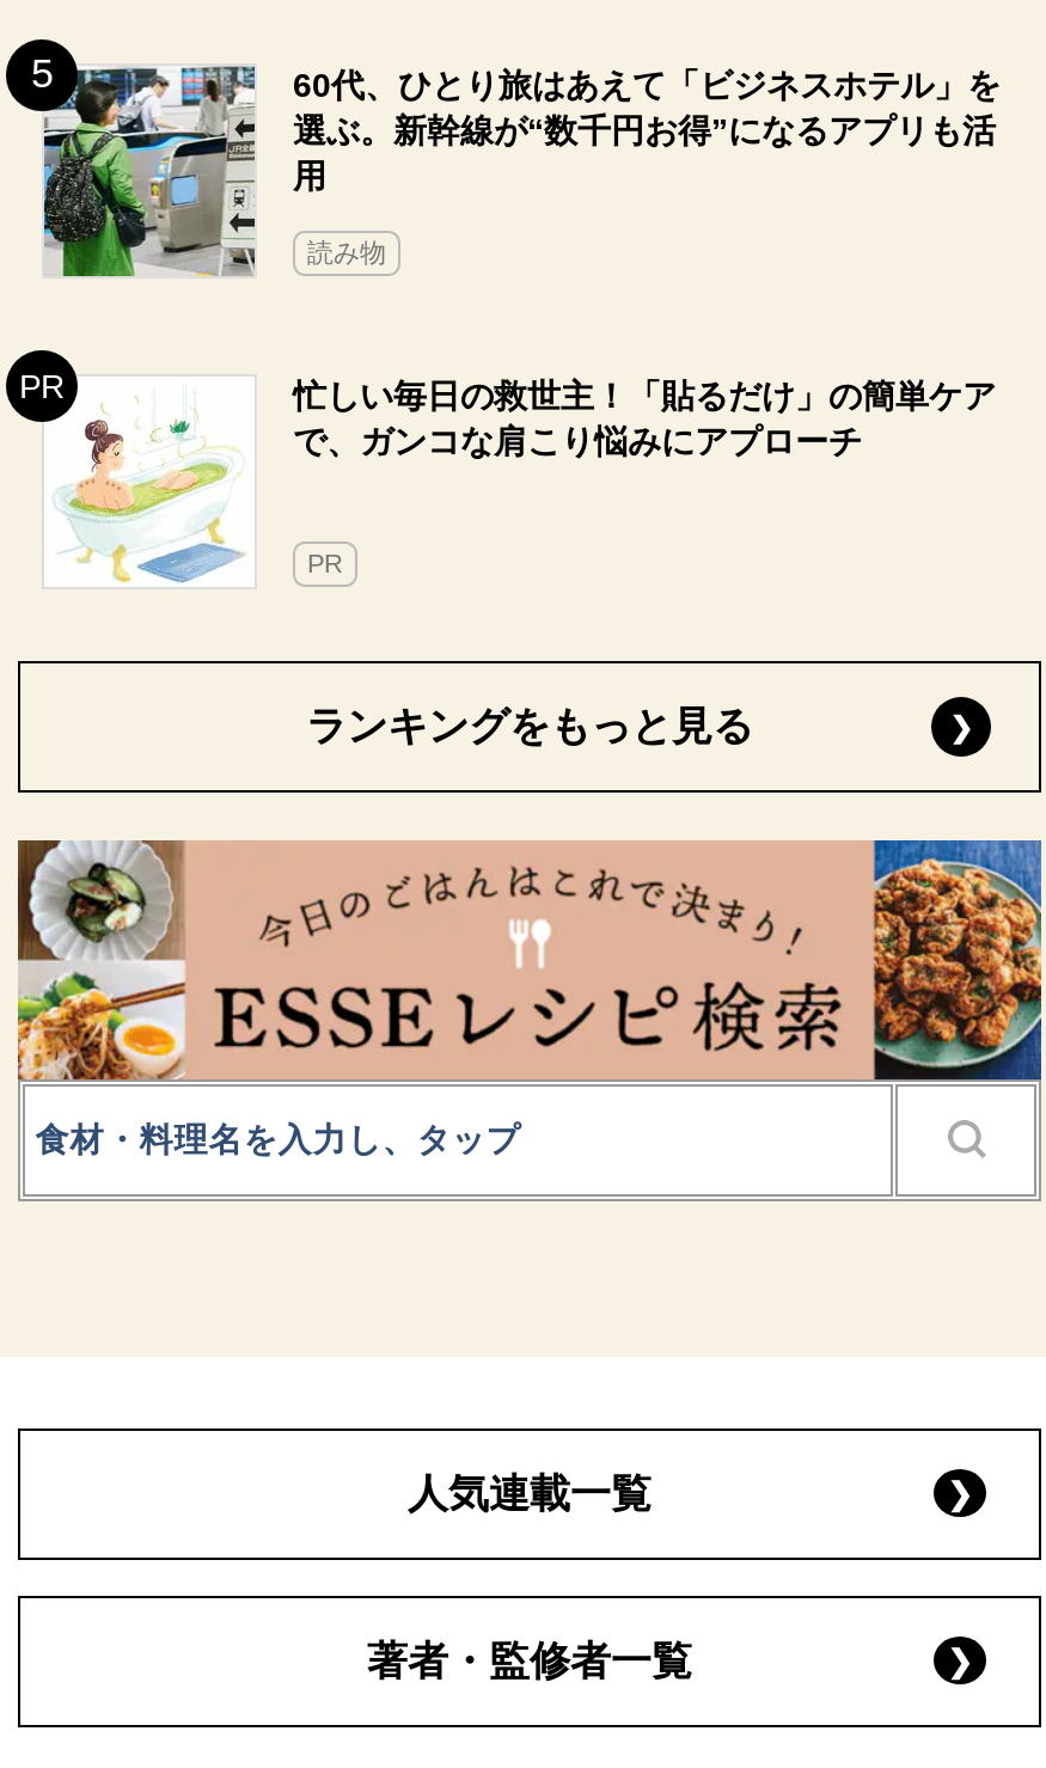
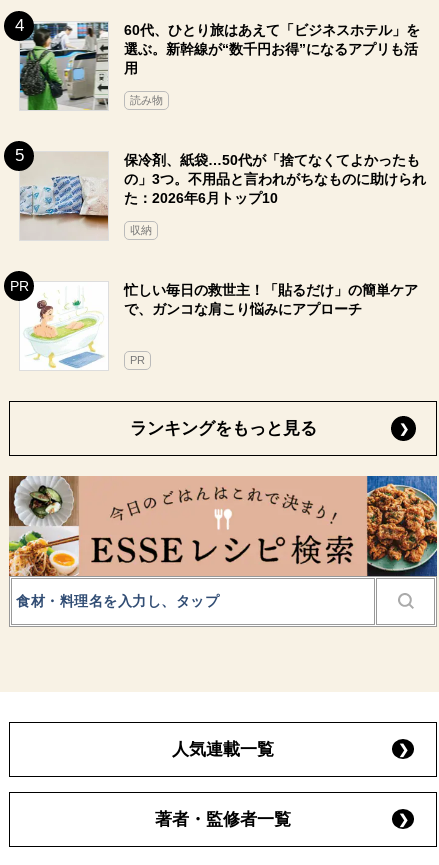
none -> [19,152,426,239] [image] | 保冷剤、紙袋…50代が「捨てなくてよかったも | の」3つ。不用品と言われがちなものに助けられ | た：2026年6月トップ10 | 収納

